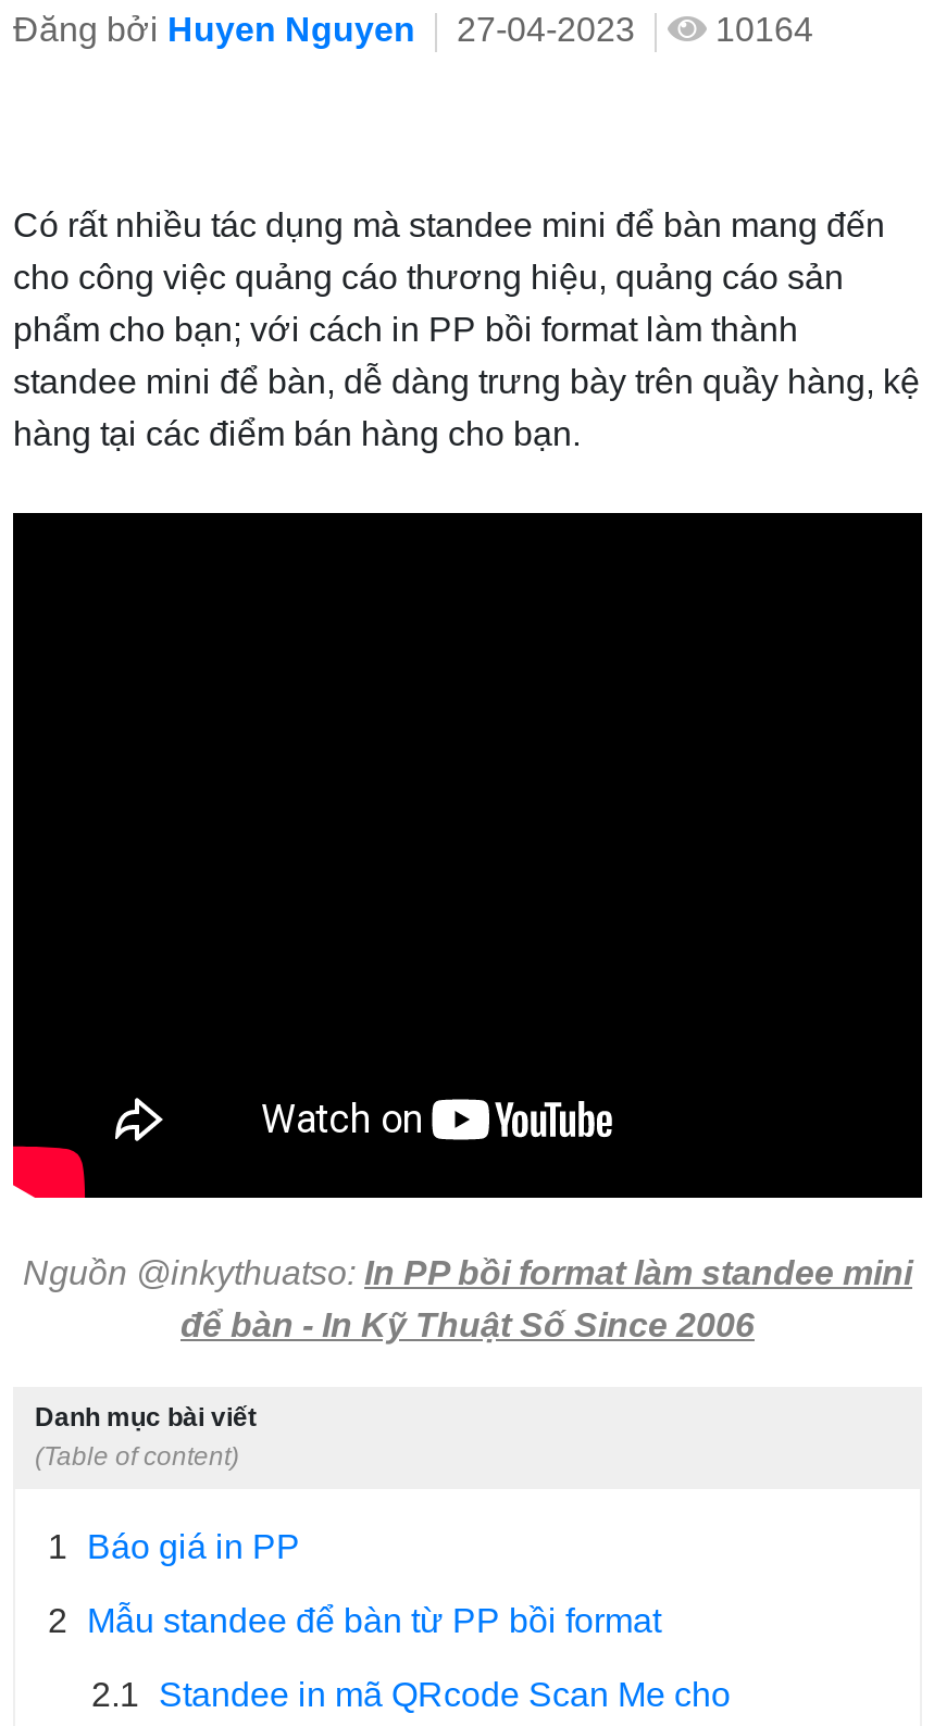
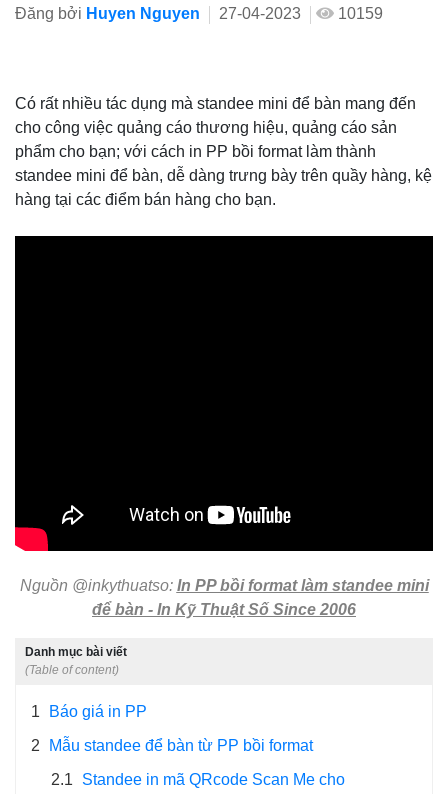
[13,12,813,49] Đăng bởi Huyen Nguyen 27-04-2023 10164 -> [15,5,383,22] Đăng bởi Huyen Nguyen 27-04-2023 10159

